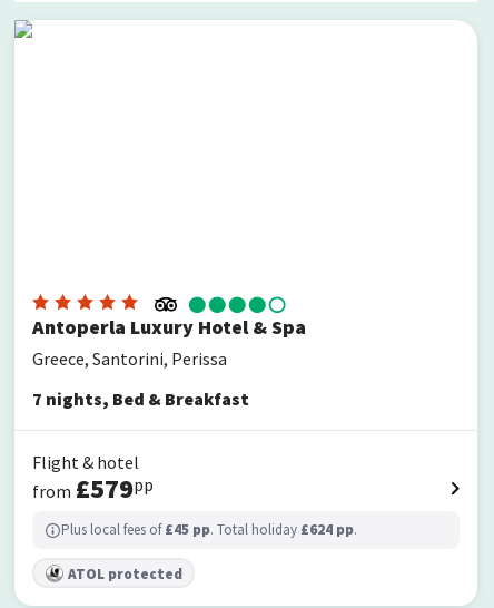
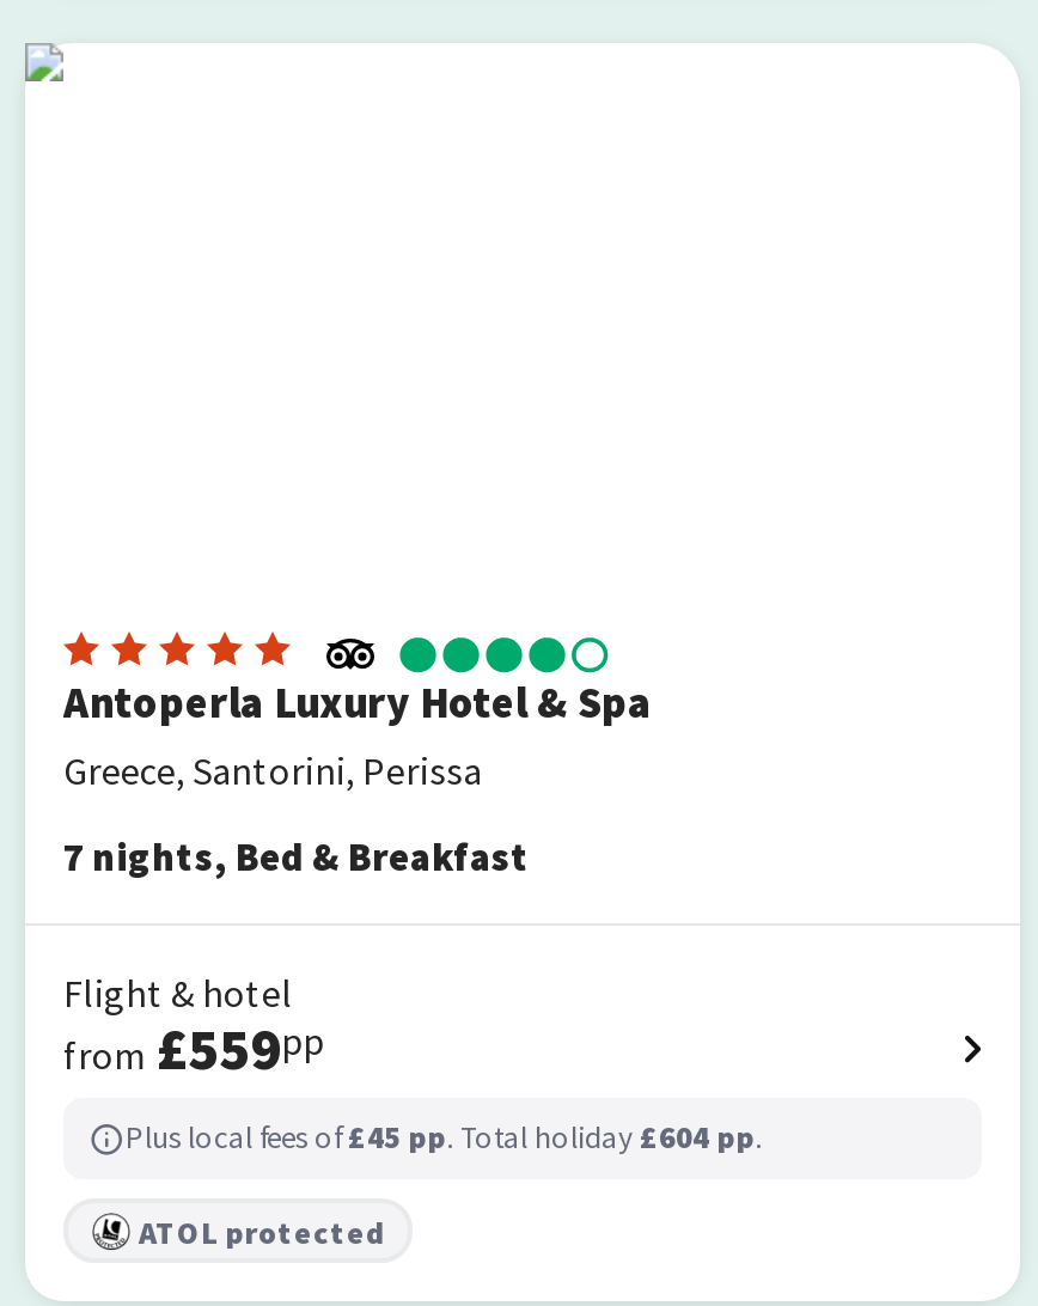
[32,471,154,506] from £579pp -> [63,1012,324,1086] from £559pp
[61,520,357,539] Plus local fees of£45 pp. Total holiday £624 pp. -> [126,1117,762,1158] Plus local fees of£45 pp. Total holiday £604 pp.

